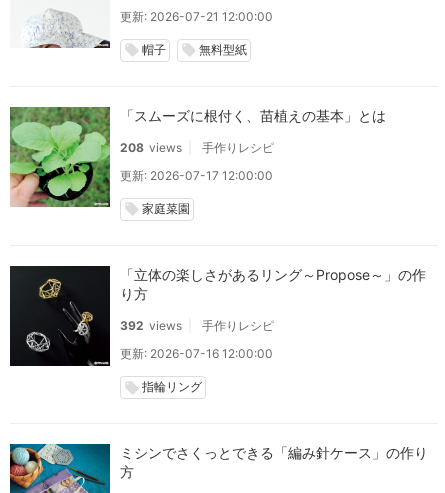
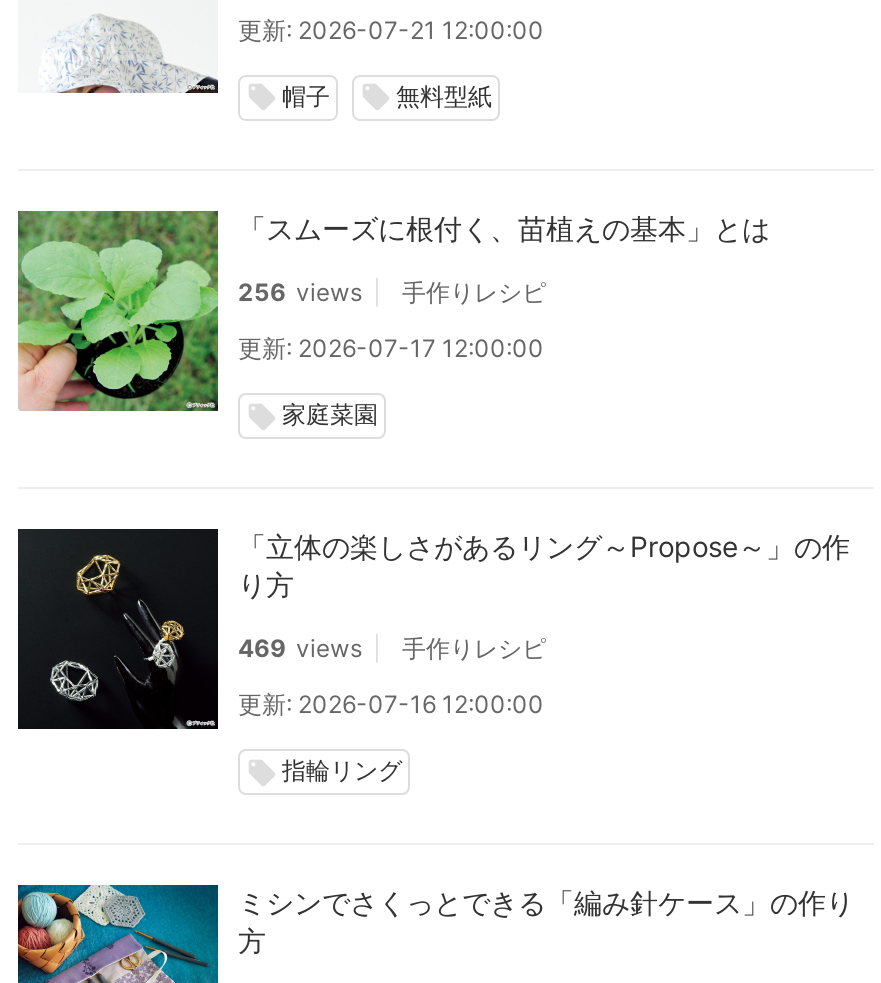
[120,140,274,155] 208 views 手作りレシピ -> [238,277,546,307] 256 views 手作りレシピ
[120,318,274,333] 392 views 手作りレシピ -> [238,633,546,663] 469 views 手作りレシピ

